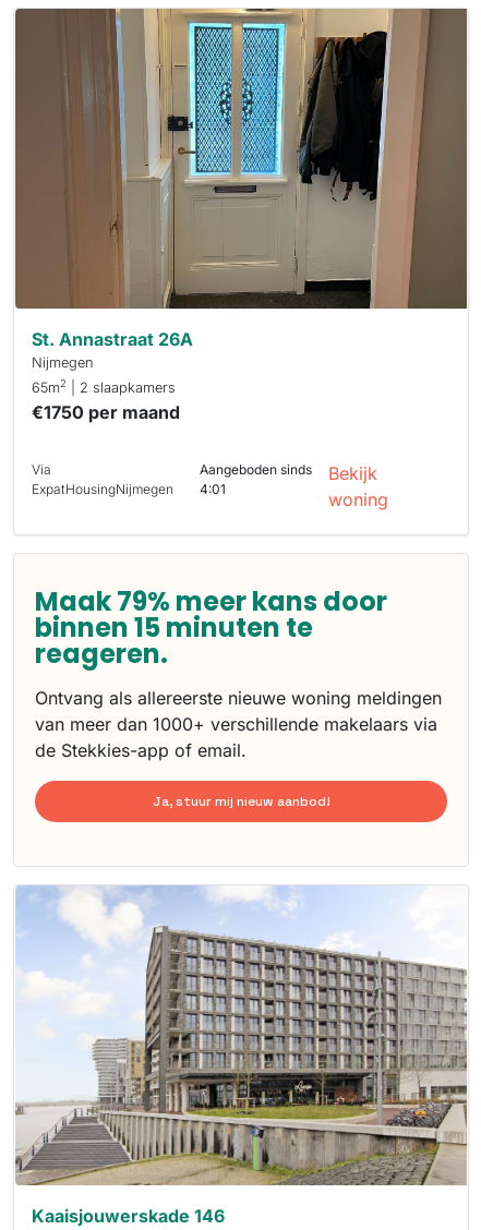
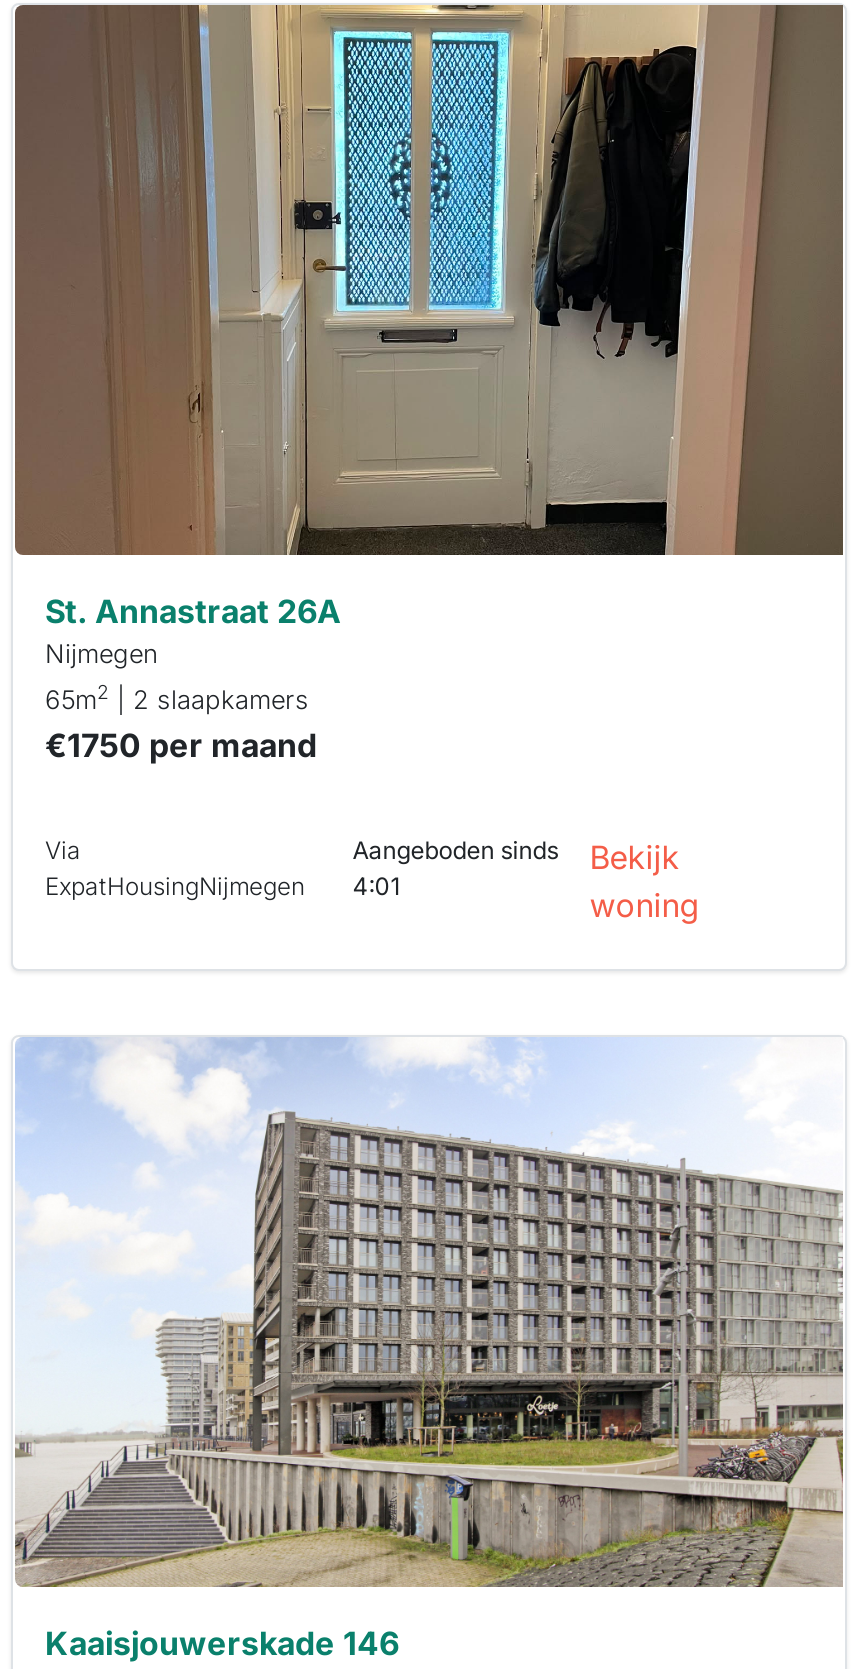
[16,571,442,811] [image] | Maak 79% meer kans door | binnen 15 minuten te | reageren. | Ontvang als allereerste nieuwe woning meldingen | van meer dan 1000+ verschillende makelaars via | de Stekkies-app of email. | Ja, stuur mij nieuw aanbod! -> none

